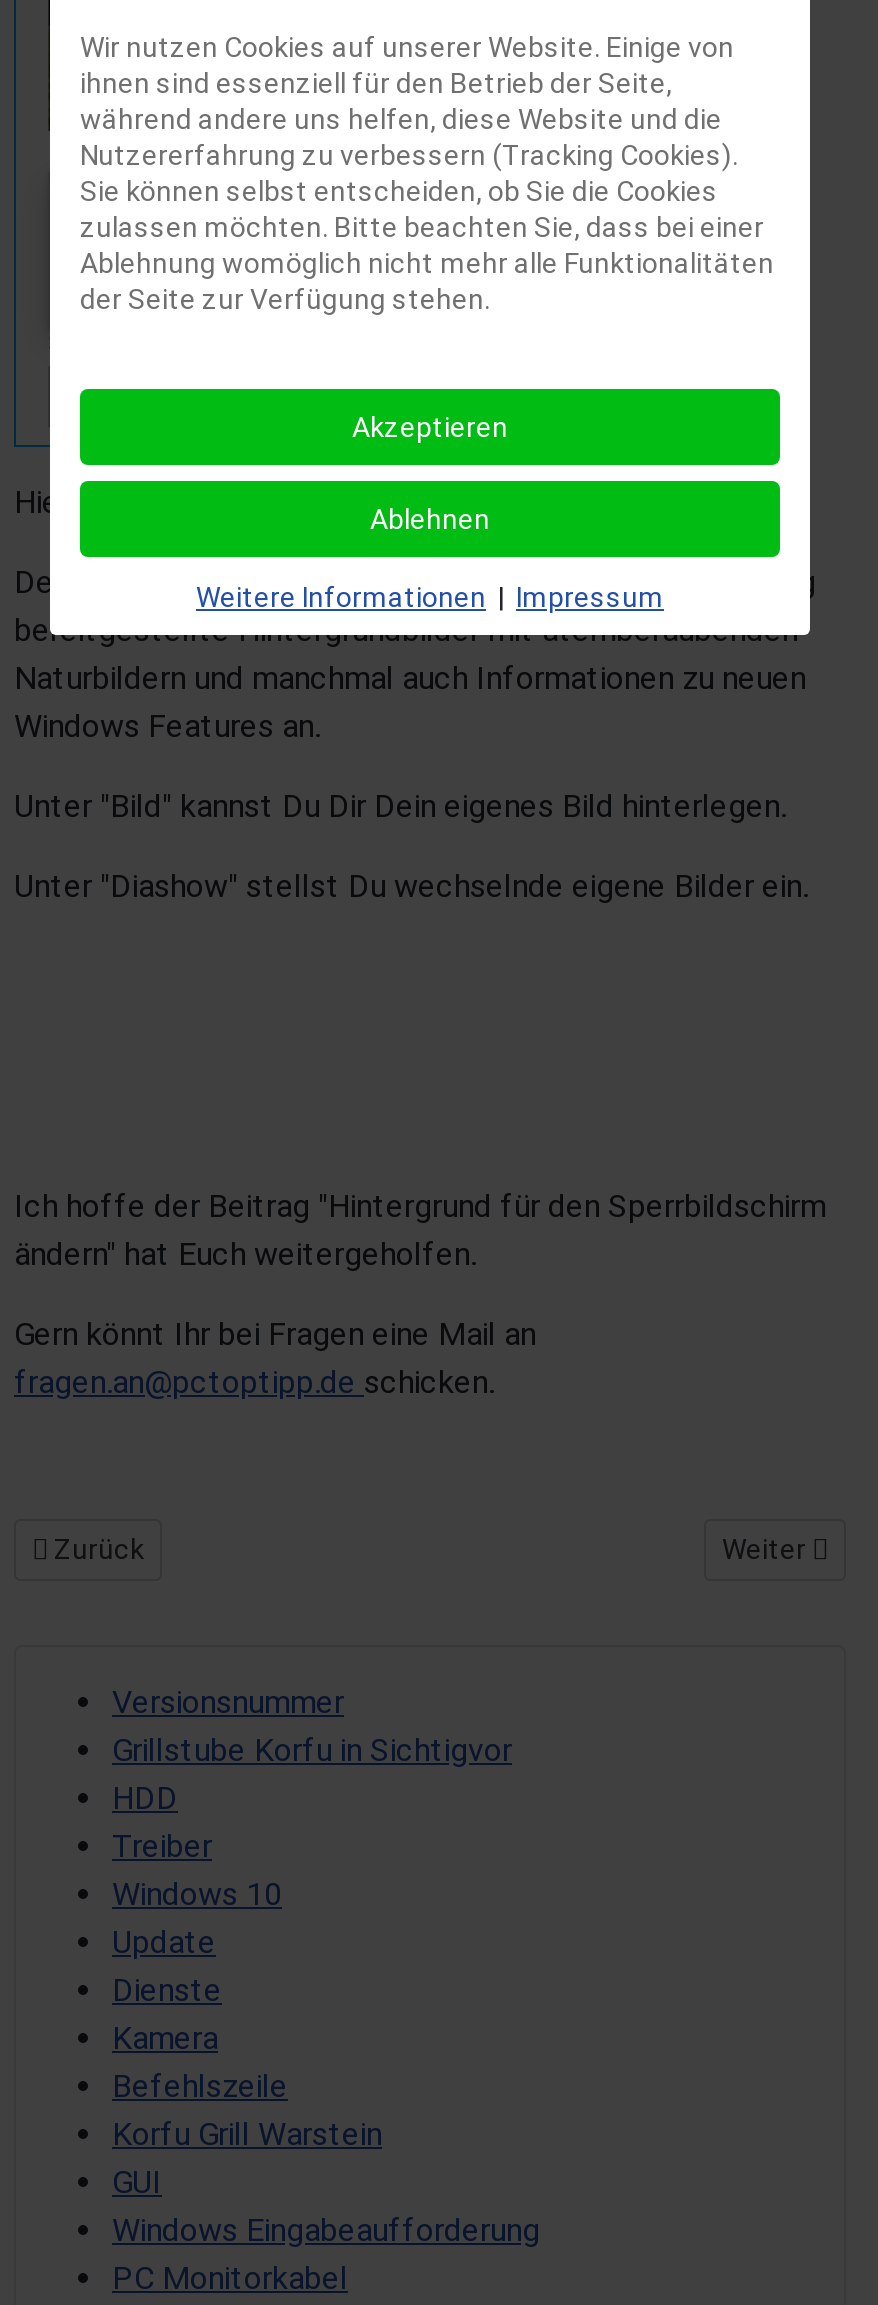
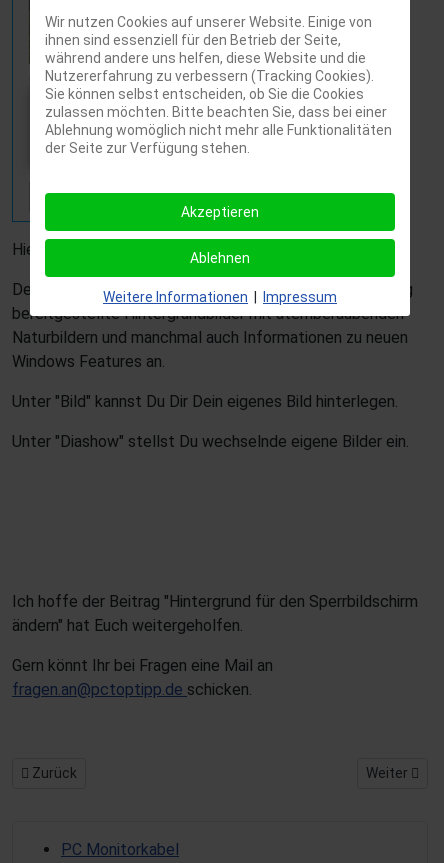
[112,1683,540,2249] Versionsnummer | Grillstube Korfu in Sichtigvor | HDD | Treiber | Windows 10 | Update | Dienste | Kamera | Befehlszeile | Korfu Grill Warstein | GUI | Windows Eingabeaufforderung -> none

